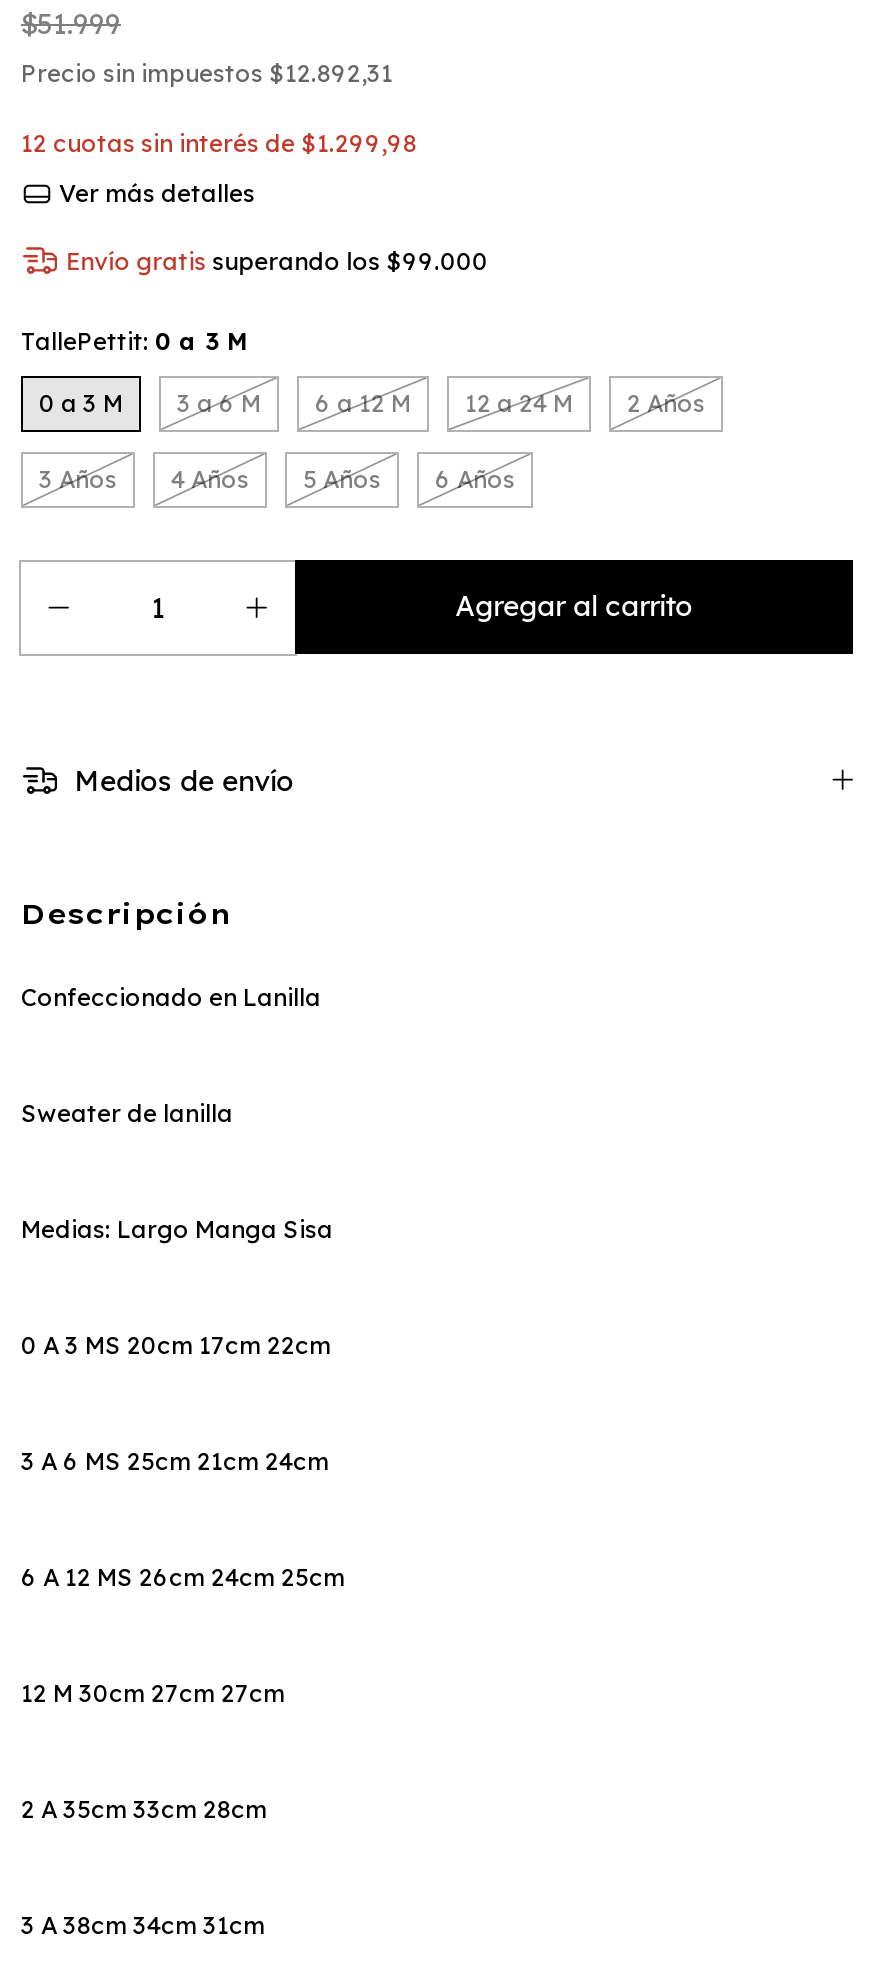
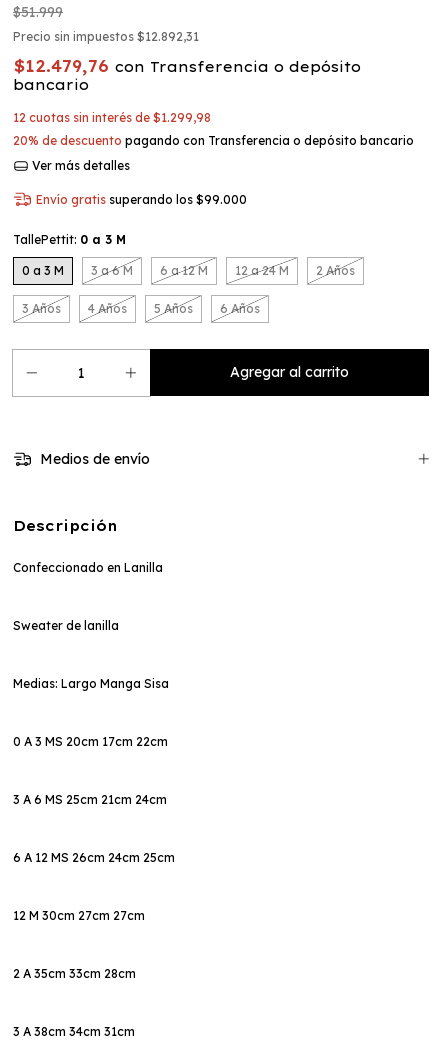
none -> [13,56,361,94] $12.479,76 con Transferencia o depósito | bancario
none -> [13,133,414,148] 20% de descuento pagando con Transferencia o depósito bancario

